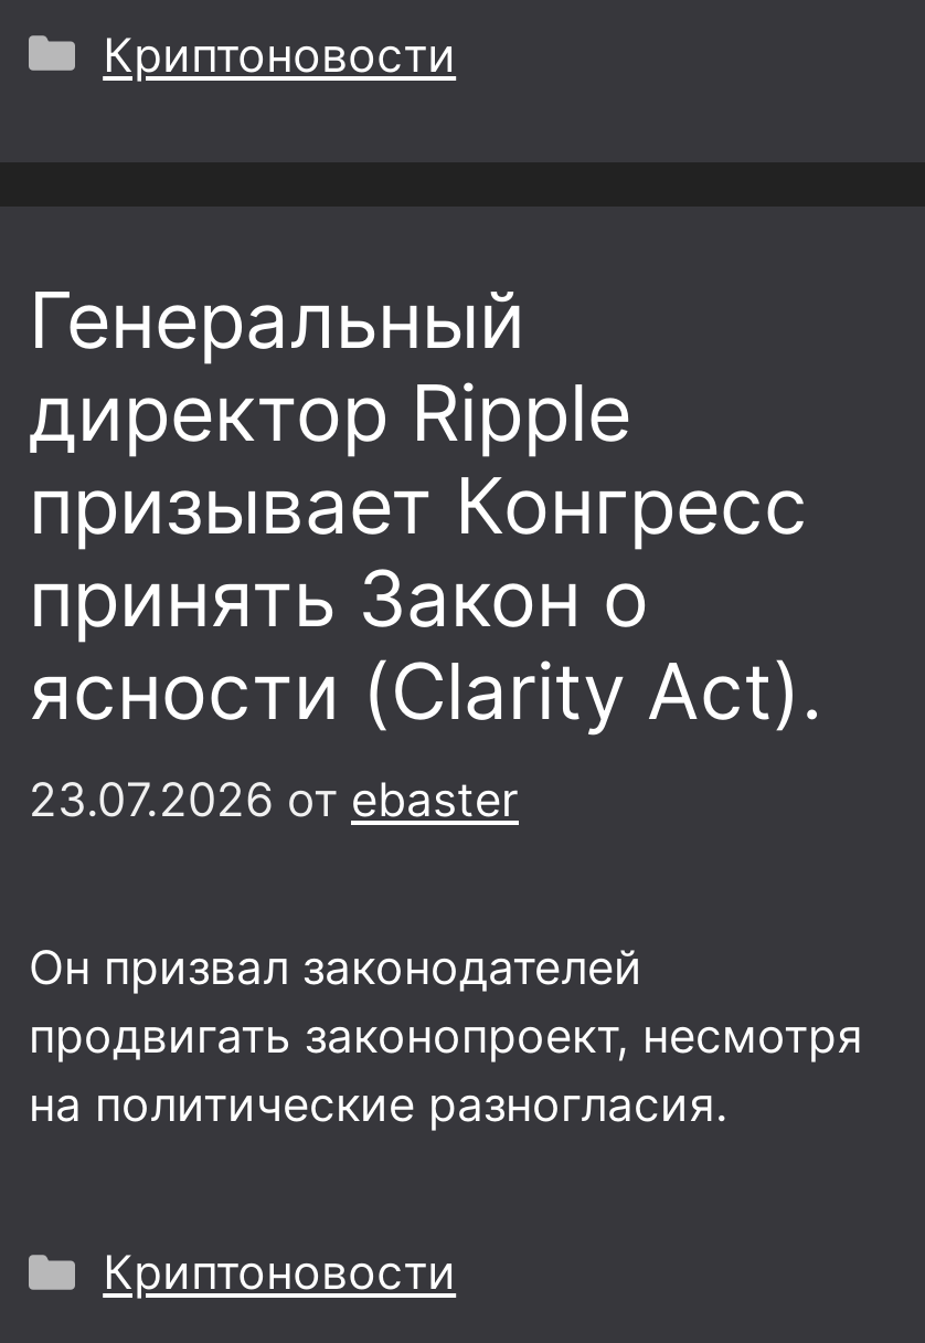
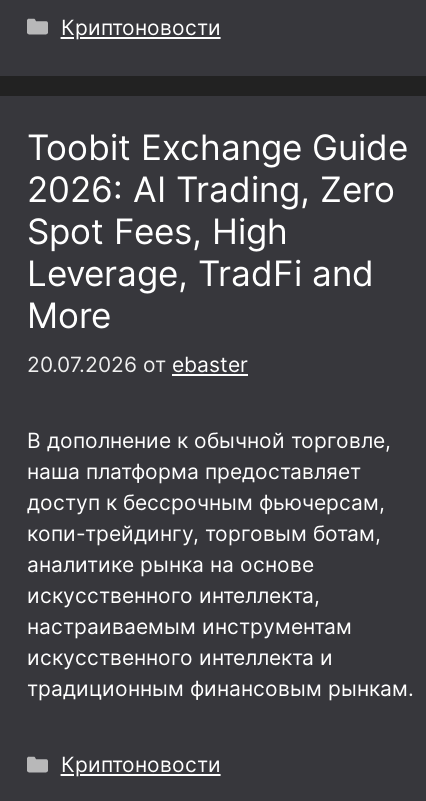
[29,272,823,828] Генеральный | директор Ripple | призывает Конгресс | принять Закон о | ясности (Clarity Act). | 23.07.2026 от ebaster -> [27,126,408,377] Toobit Exchange Guide | 2026: AI Trading, Zero | Spot Fees, High | Leverage, TradFi and | More | 20.07.2026 от ebaster
[29,940,863,1132] Он призвал законодателей | продвигать законопроект, несмотря | на политические разногласия. -> [27,428,414,701] В дополнение к обычной торговле, | наша платформа предоставляет | доступ к бессрочным фьючерсам, | копи-трейдингу, торговым ботам, | аналитике рынка на основе | искусственного интеллекта, | настраиваемым инструментам | искусственного интеллекта и | традиционным финансовым рынкам.

